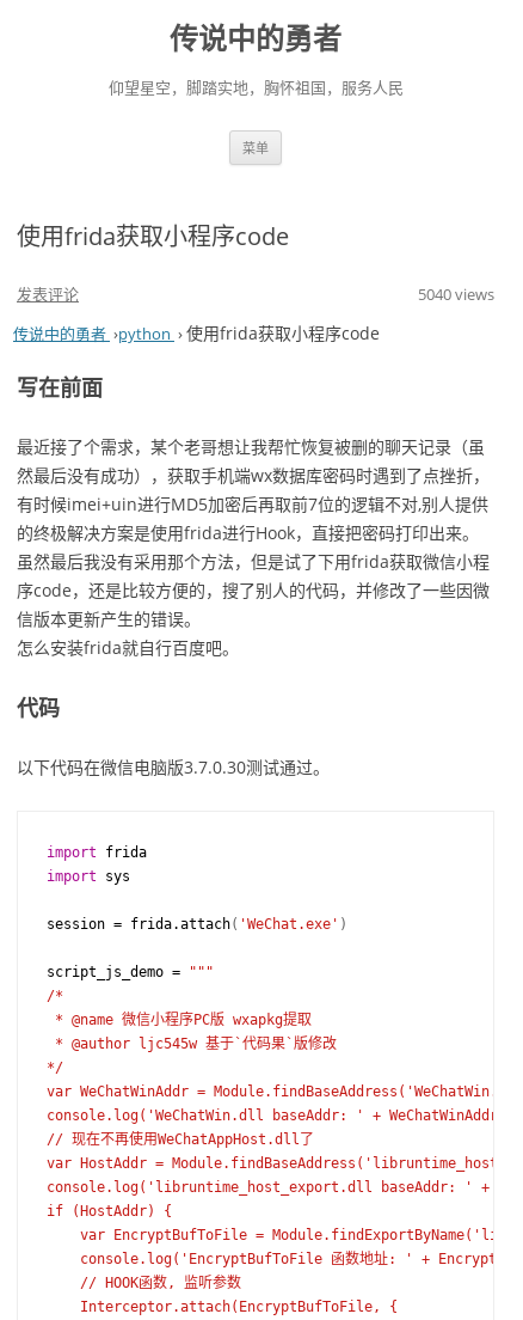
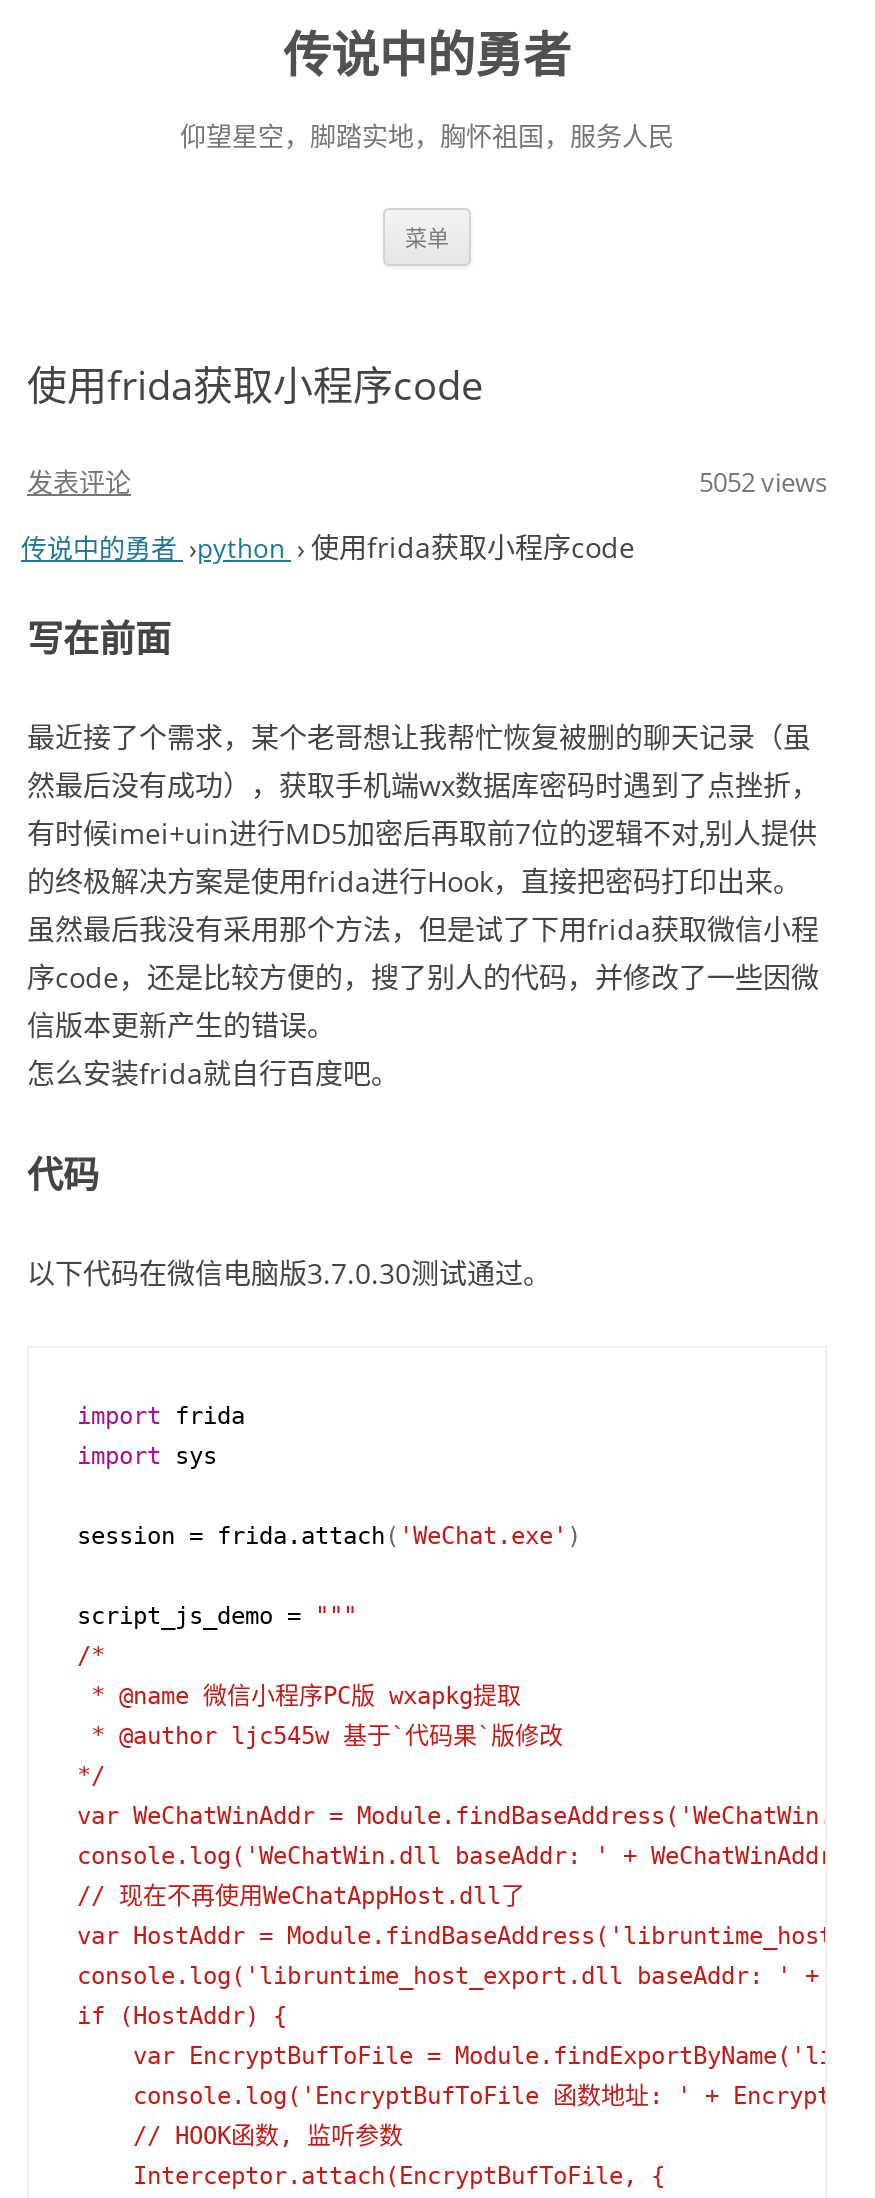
[418,283,494,305] 5040 views -> [699,464,827,500] 5052 views

